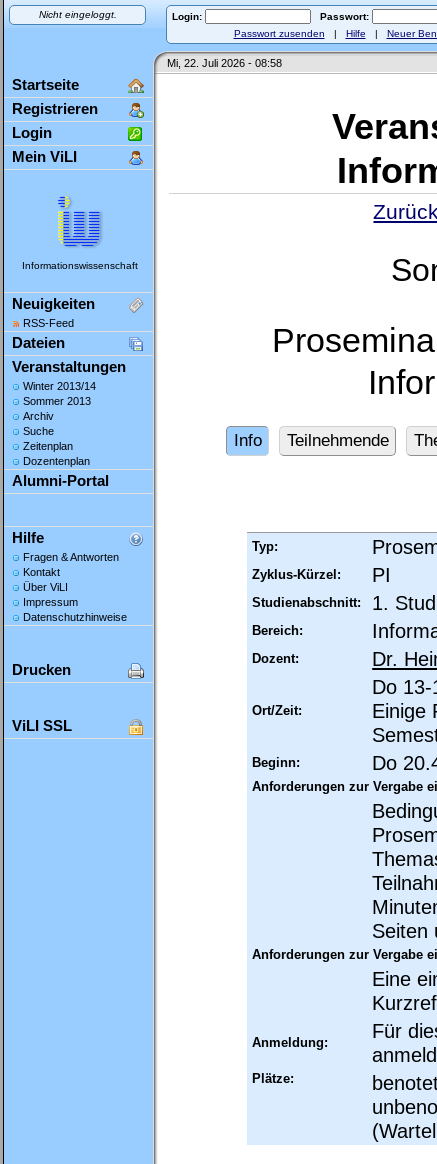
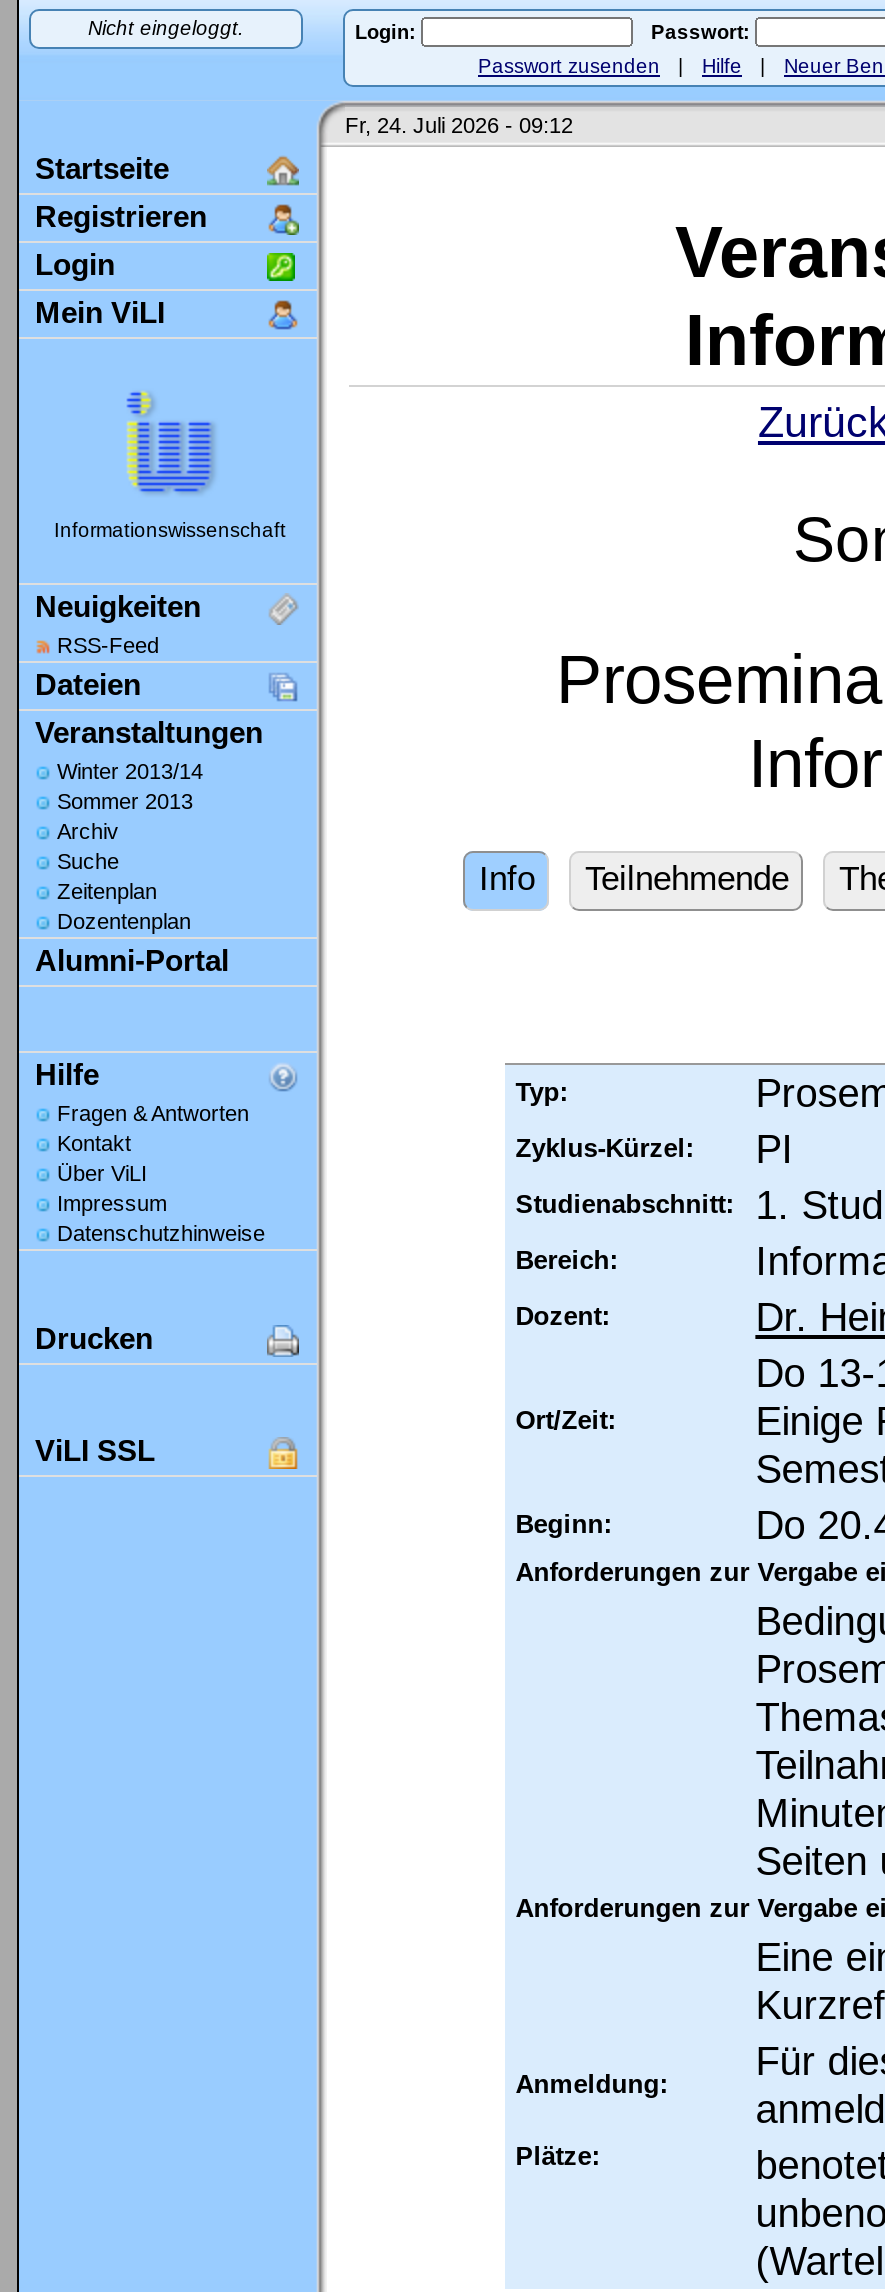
[167,57,282,69] Mi, 22. Juli 2026 - 08:58 -> [345,113,573,137] Fr, 24. Juli 2026 - 09:12

